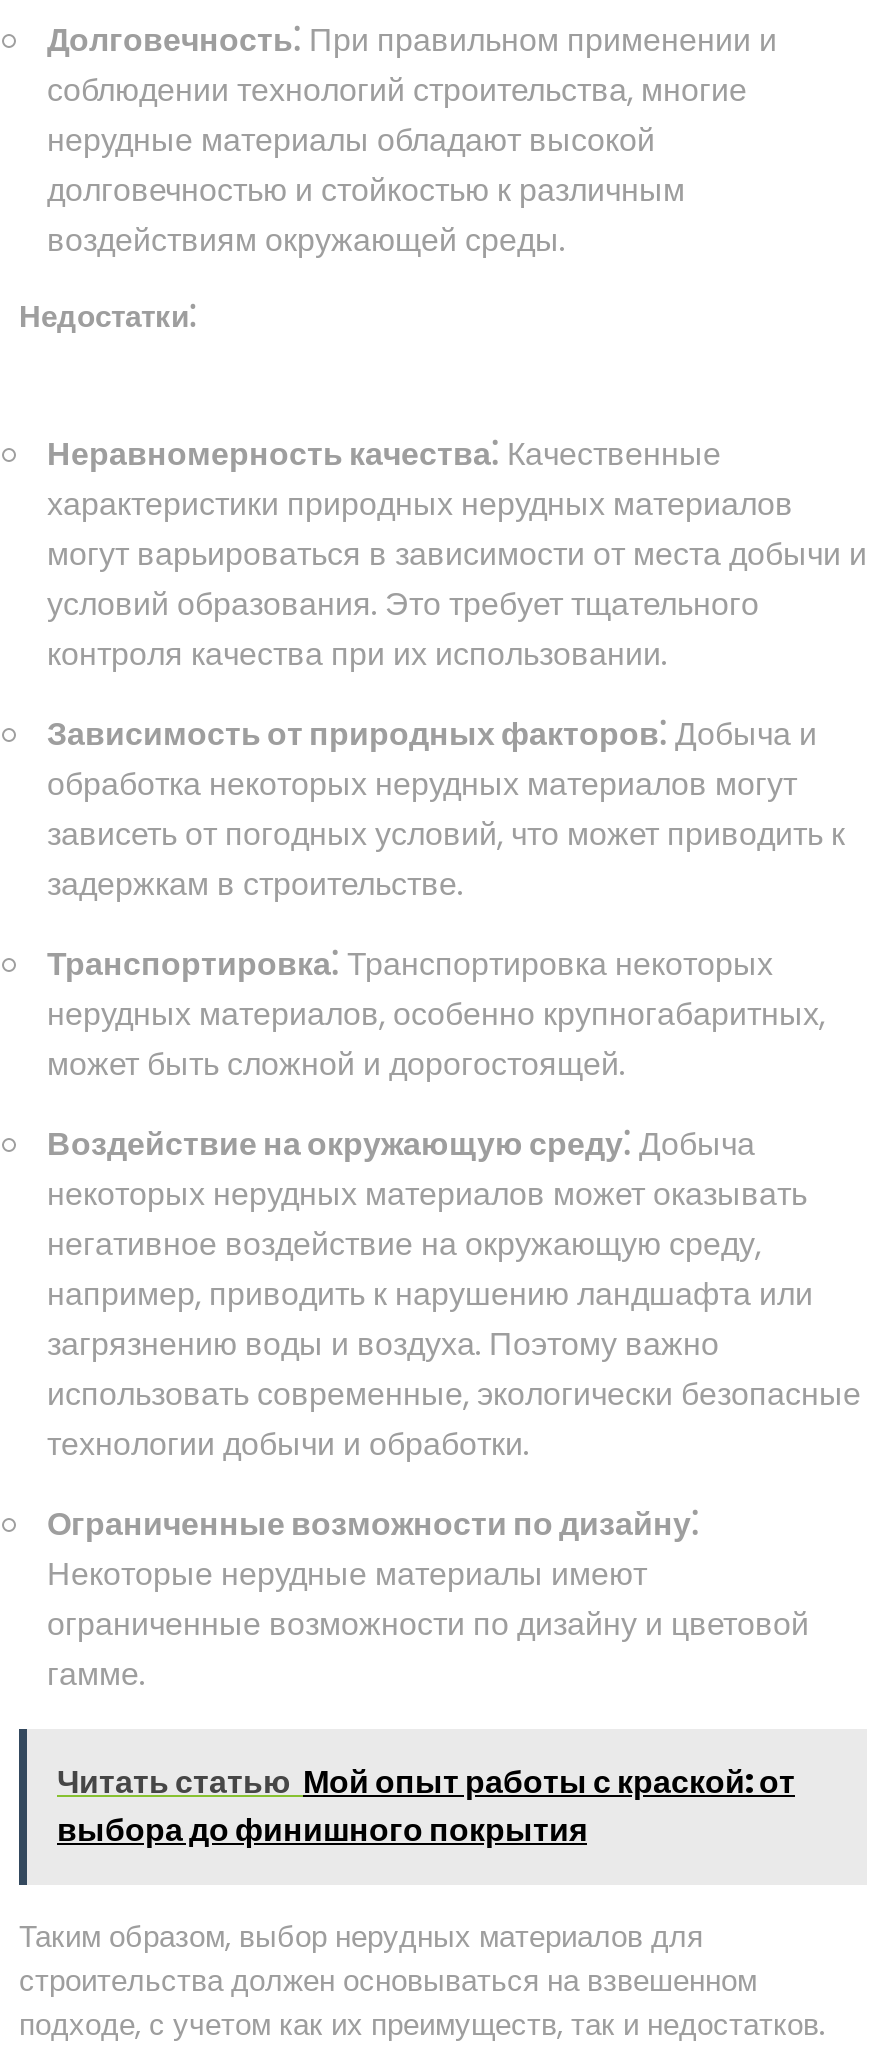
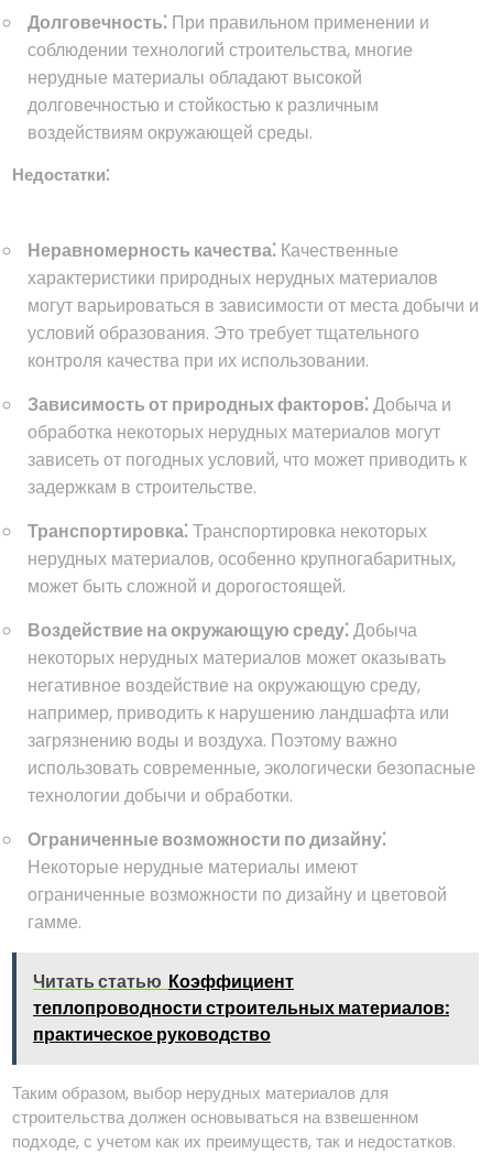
[57,1759,795,1853] Читать статью Мой опыт работы с краской: от | выбора до финишного покрытия -> [33,969,449,1047] Читать статью Коэффициент | теплопроводности строительных материалов: | практическое руководство

